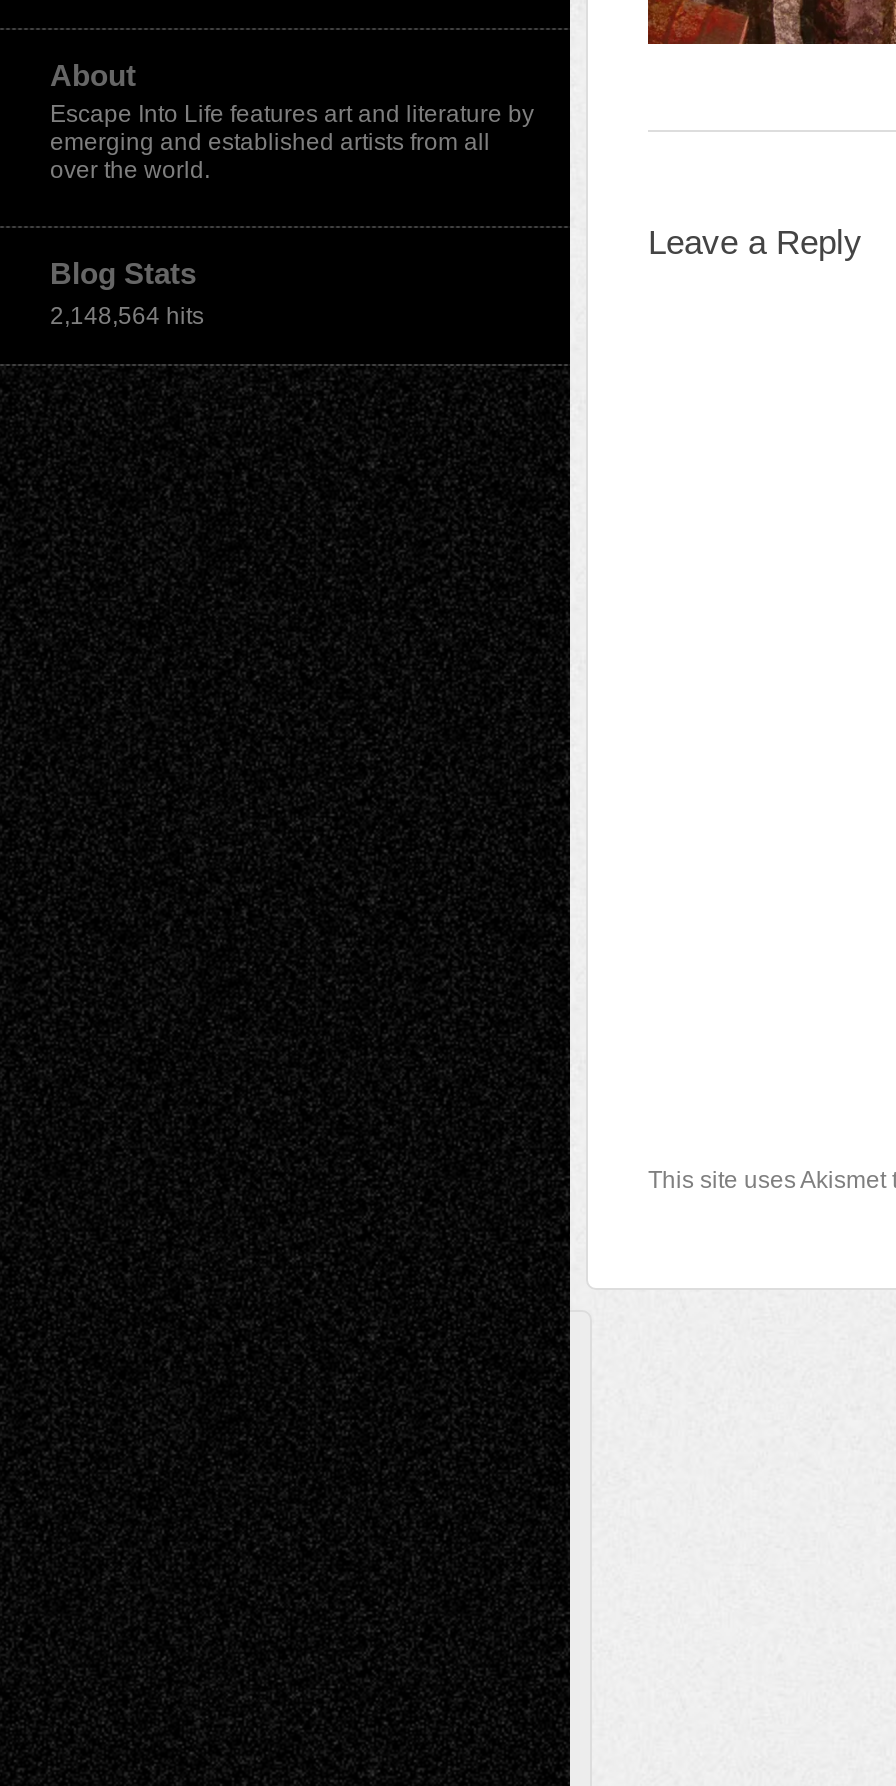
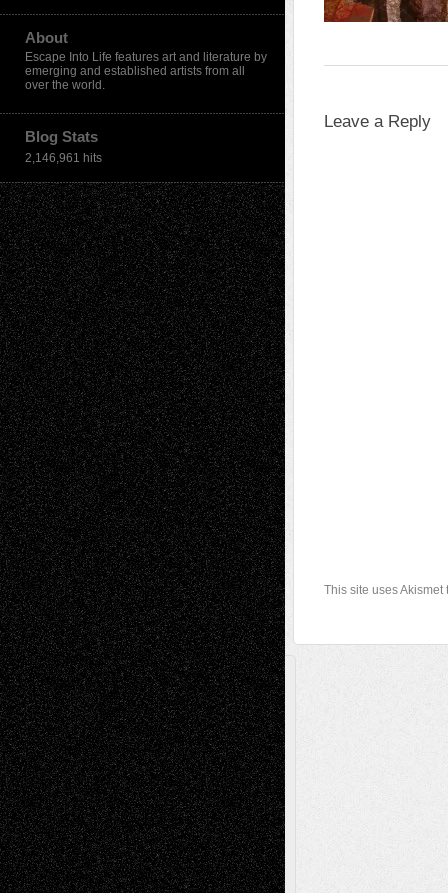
[50,302,204,330] 2,148,564 hits -> [25,151,102,165] 2,146,961 hits

